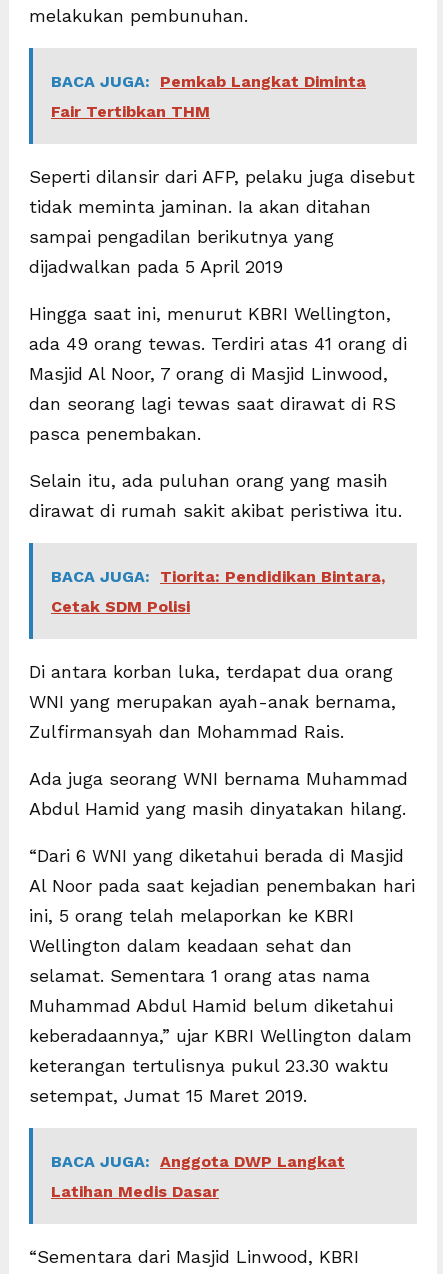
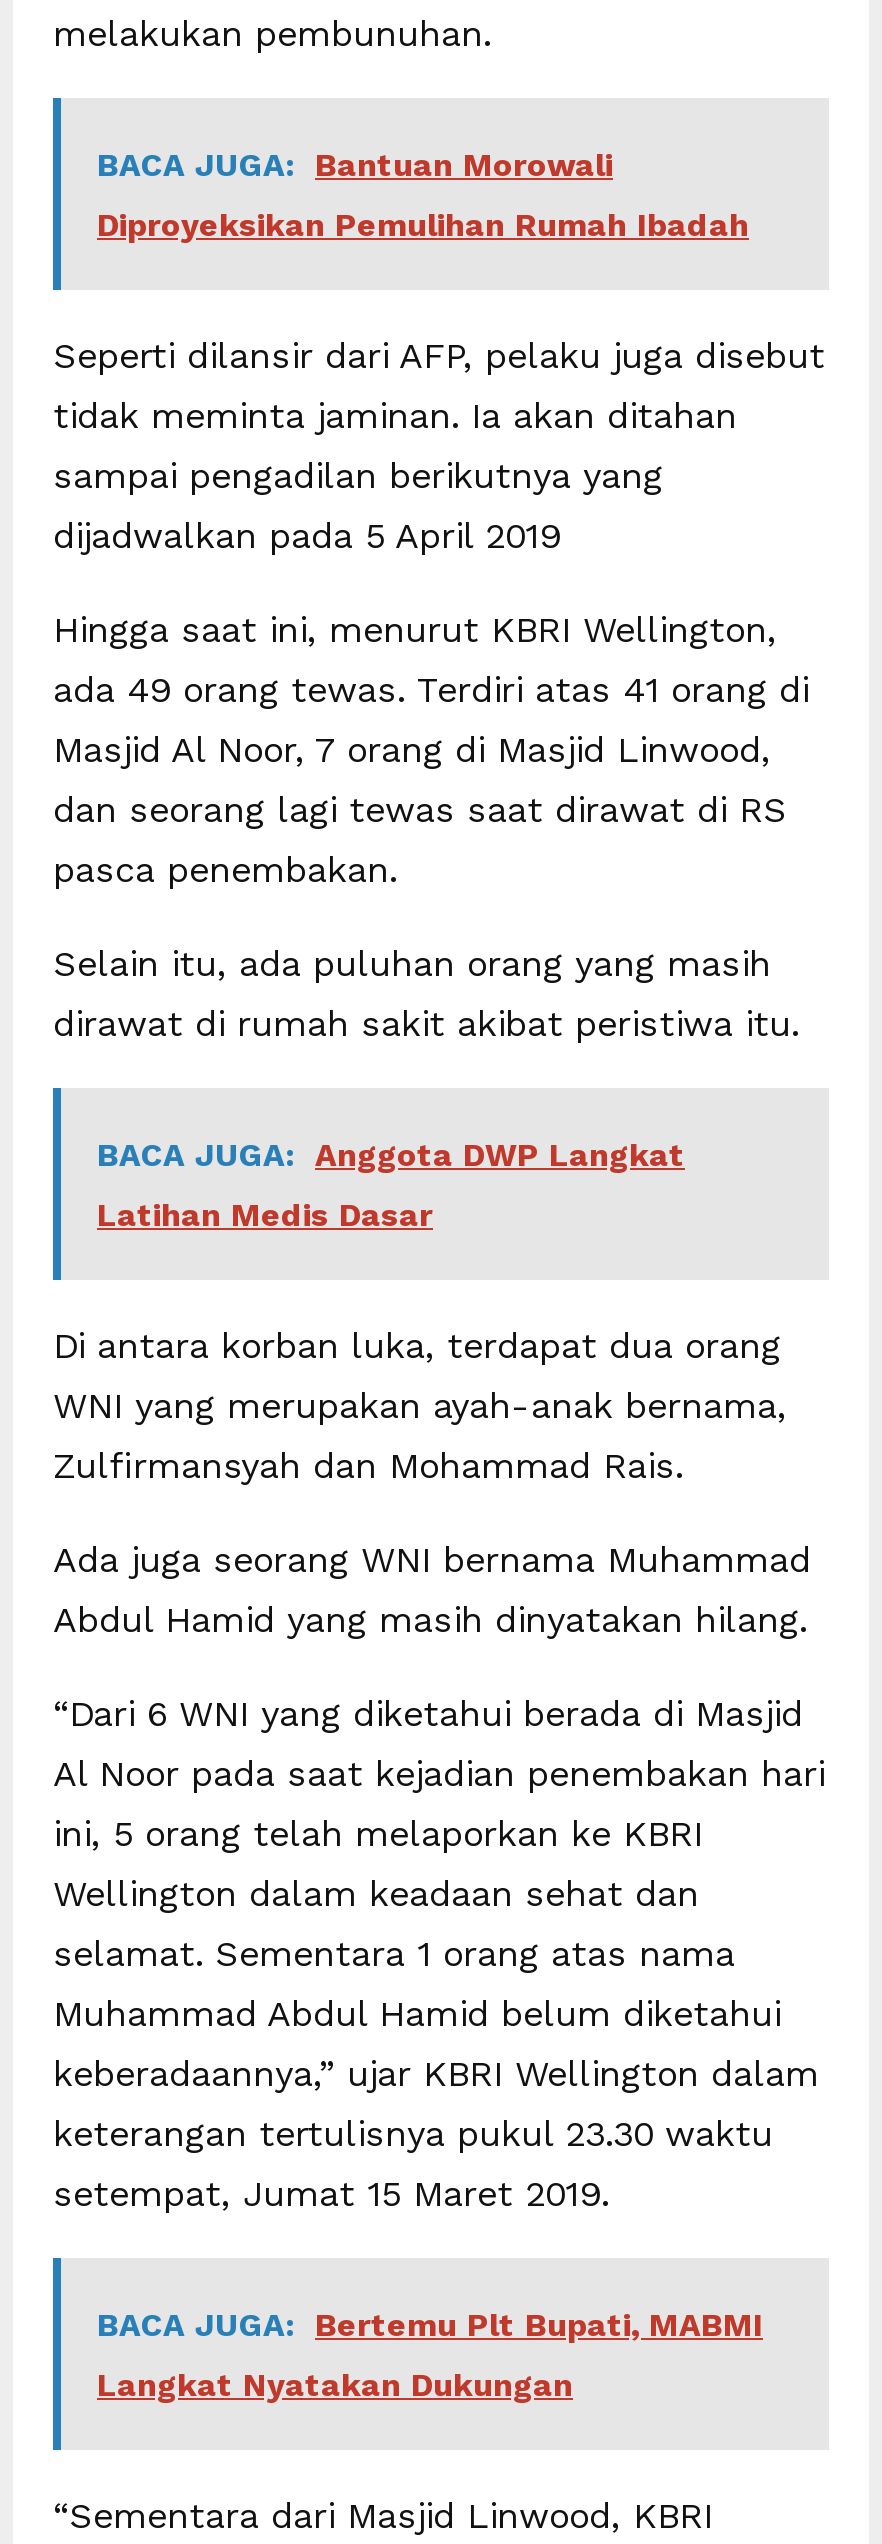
[51,72,366,91] BACA JUGA: Pemkab Langkat Diminta -> [97,145,613,183] BACA JUGA: Bantuan Morowali
[51,102,210,121] Fair Tertibkan THM -> [97,205,749,243] Diproyeksikan Pemulihan Rumah Ibadah
[51,567,385,586] BACA JUGA: Tiorita: Pendidikan Bintara, -> none
[51,597,190,616] Cetak SDM Polisi -> none
none -> [97,2305,763,2343] BACA JUGA: Bertemu Plt Bupati, MABMI
none -> [97,2365,573,2403] Langkat Nyatakan Dukungan
moved [51,1152,345,1171] -> [97,1135,685,1173]: BACA JUGA: Anggota DWP Langkat
moved [51,1182,219,1201] -> [97,1195,433,1233]: Latihan Medis Dasar

